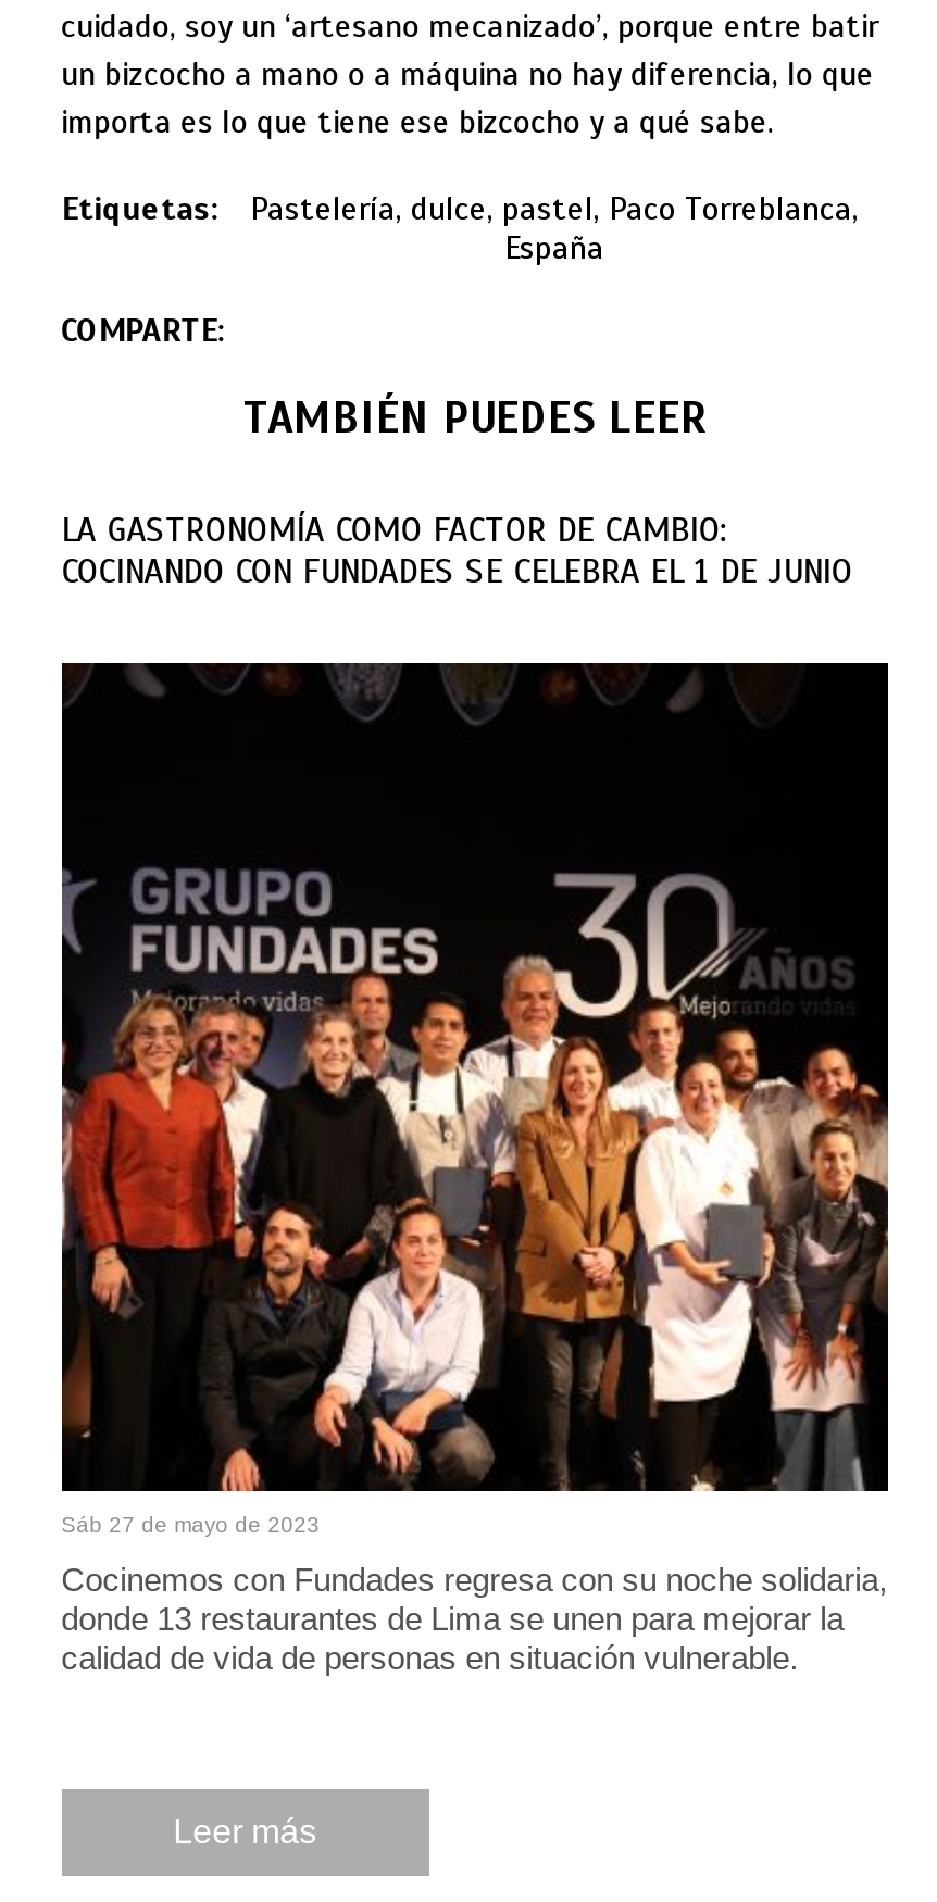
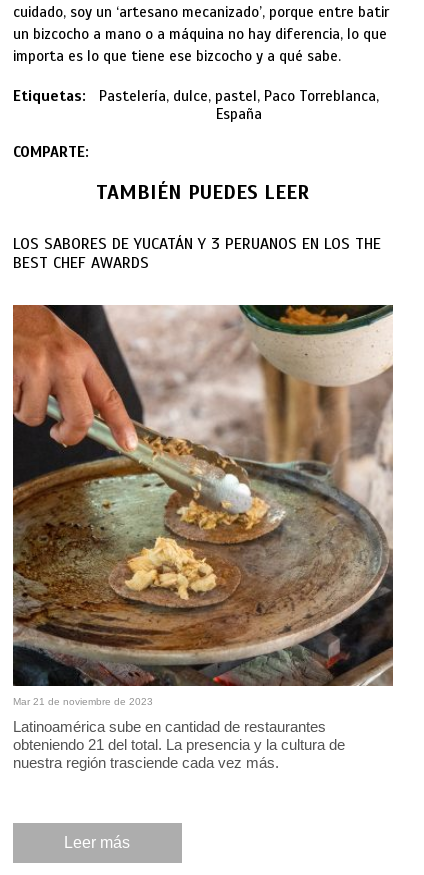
[61,508,852,593] LA GASTRONOMÍA COMO FACTOR DE CAMBIO: | COCINANDO CON FUNDADES SE CELEBRA EL 1 DE JUNIO -> [13,234,381,273] LOS SABORES DE YUCATÁN Y 3 PERUANOS EN LOS THE | BEST CHEF AWARDS
[60,661,890,1536] [image] | Sáb 27 de mayo de 2023 -> [12,304,394,706] [image] | Mar 21 de noviembre de 2023
[61,1560,887,1675] Cocinemos con Fundades regresa con su noche solidaria, | donde 13 restaurantes de Lima se unen para mejorar la | calidad de vida de personas en situación vulnerable. -> [13,717,345,770] Latinoamérica sube en cantidad de restaurantes | obteniendo 21 del total. La presencia y la cultura de | nuestra región trasciende cada vez más.

